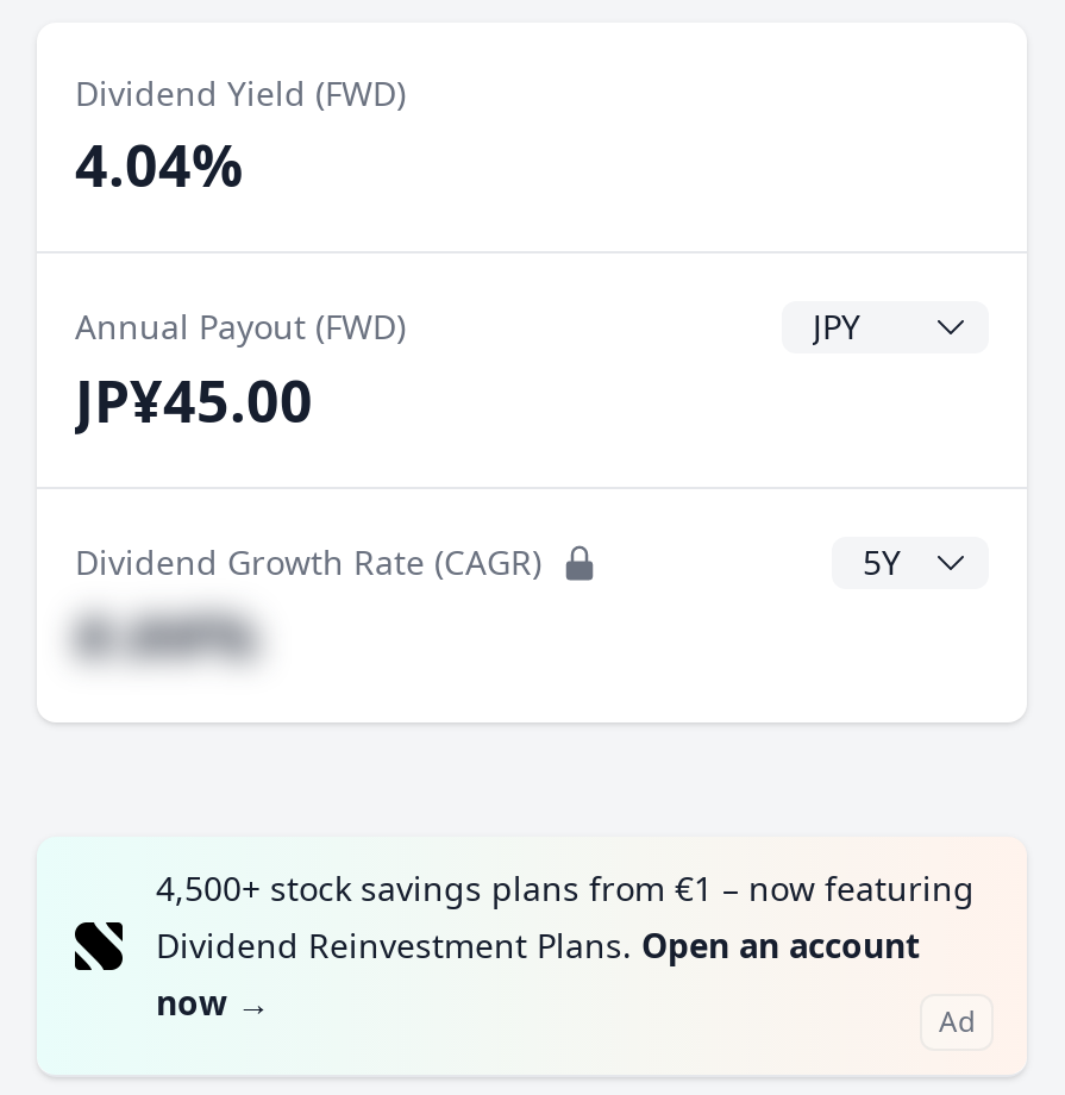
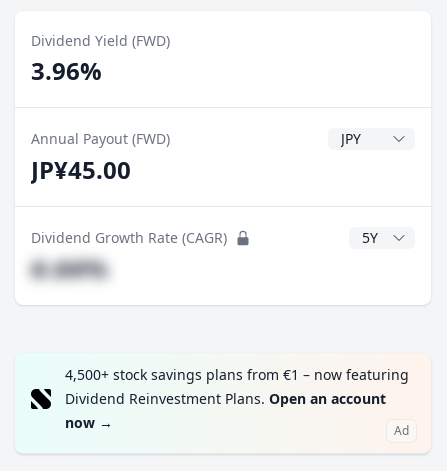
[75,125,244,204] 4.04% -> [31,54,102,87] 3.96%

